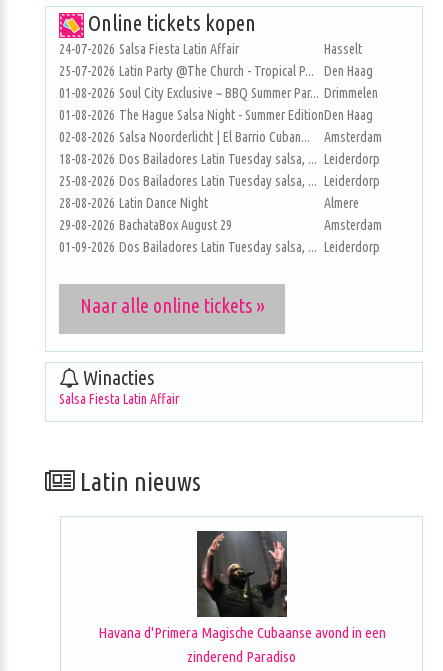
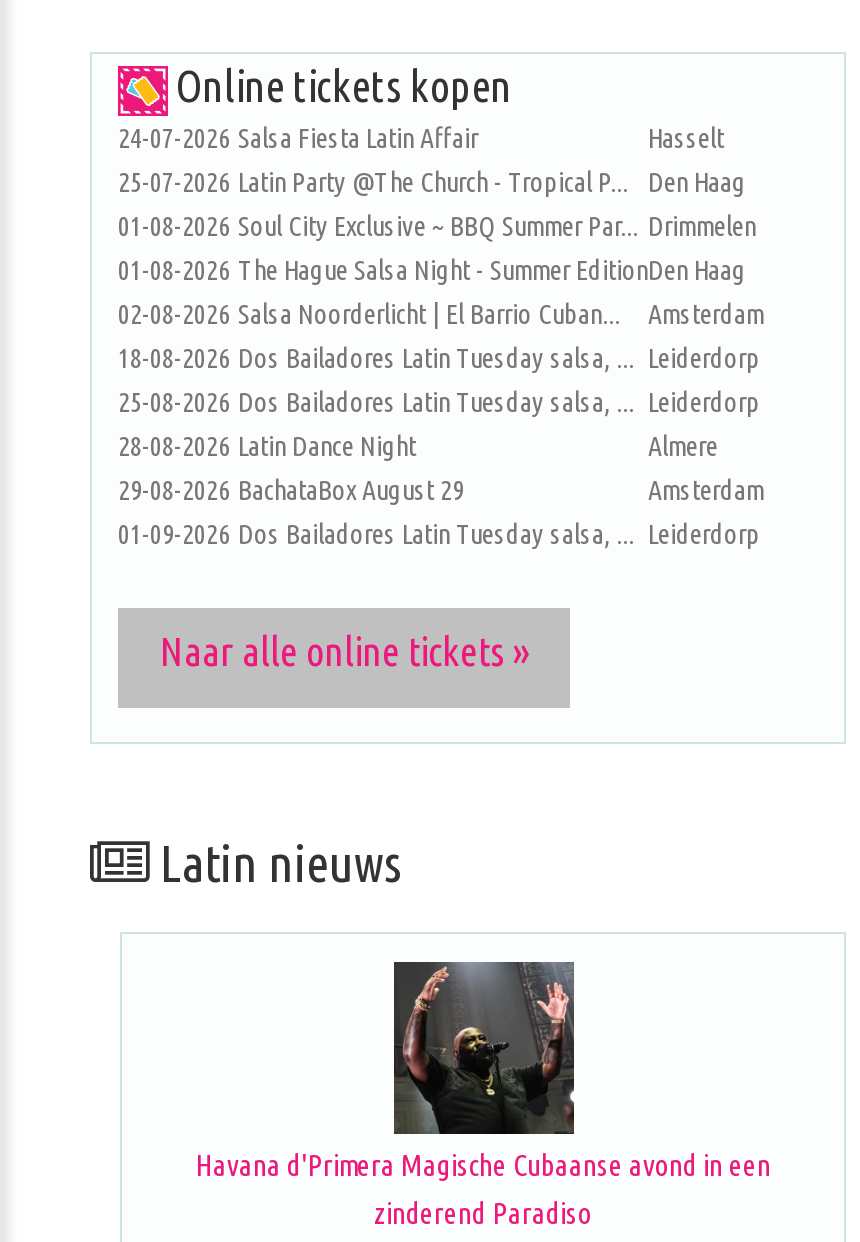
[59,366,179,407] Winacties | Salsa Fiesta Latin Affair -> none

